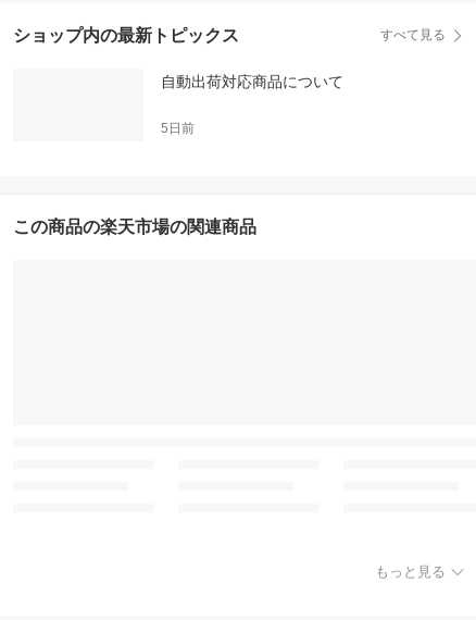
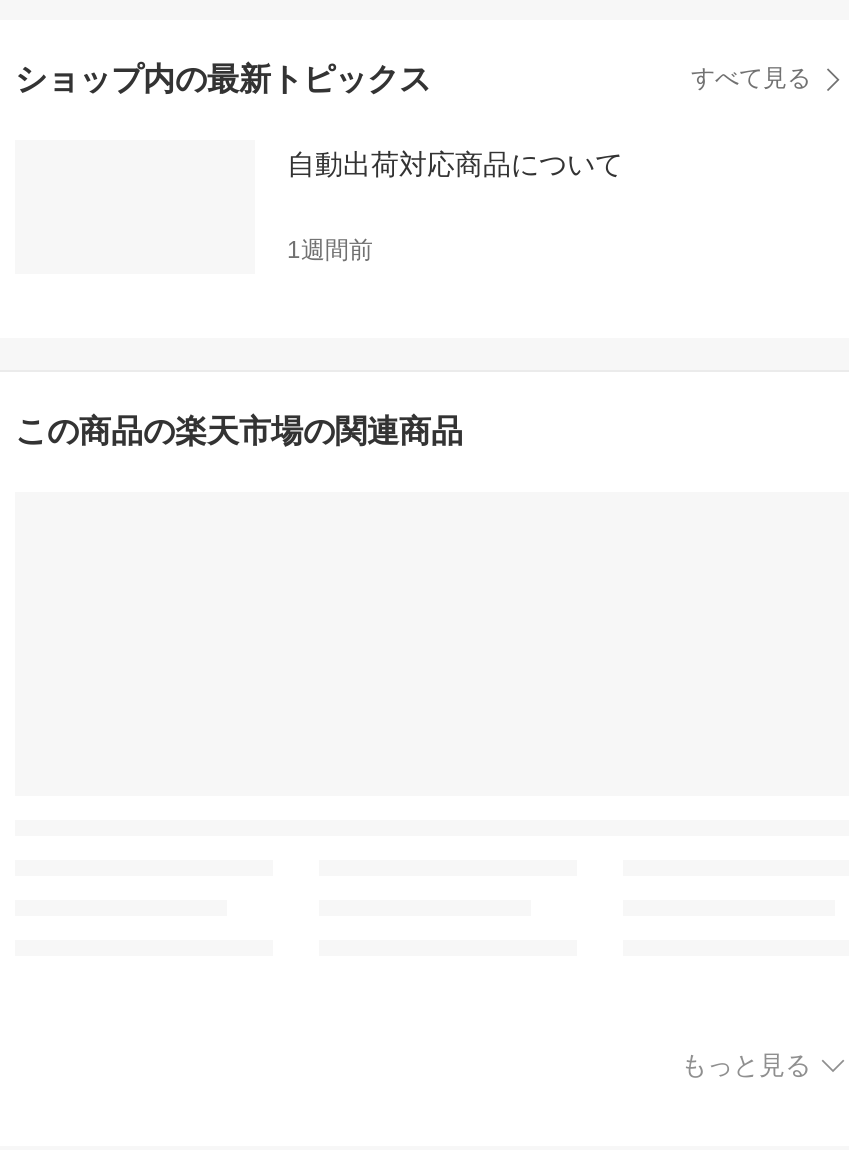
[161,121,195,136] 5日前 -> [287,237,373,265] 1週間前

